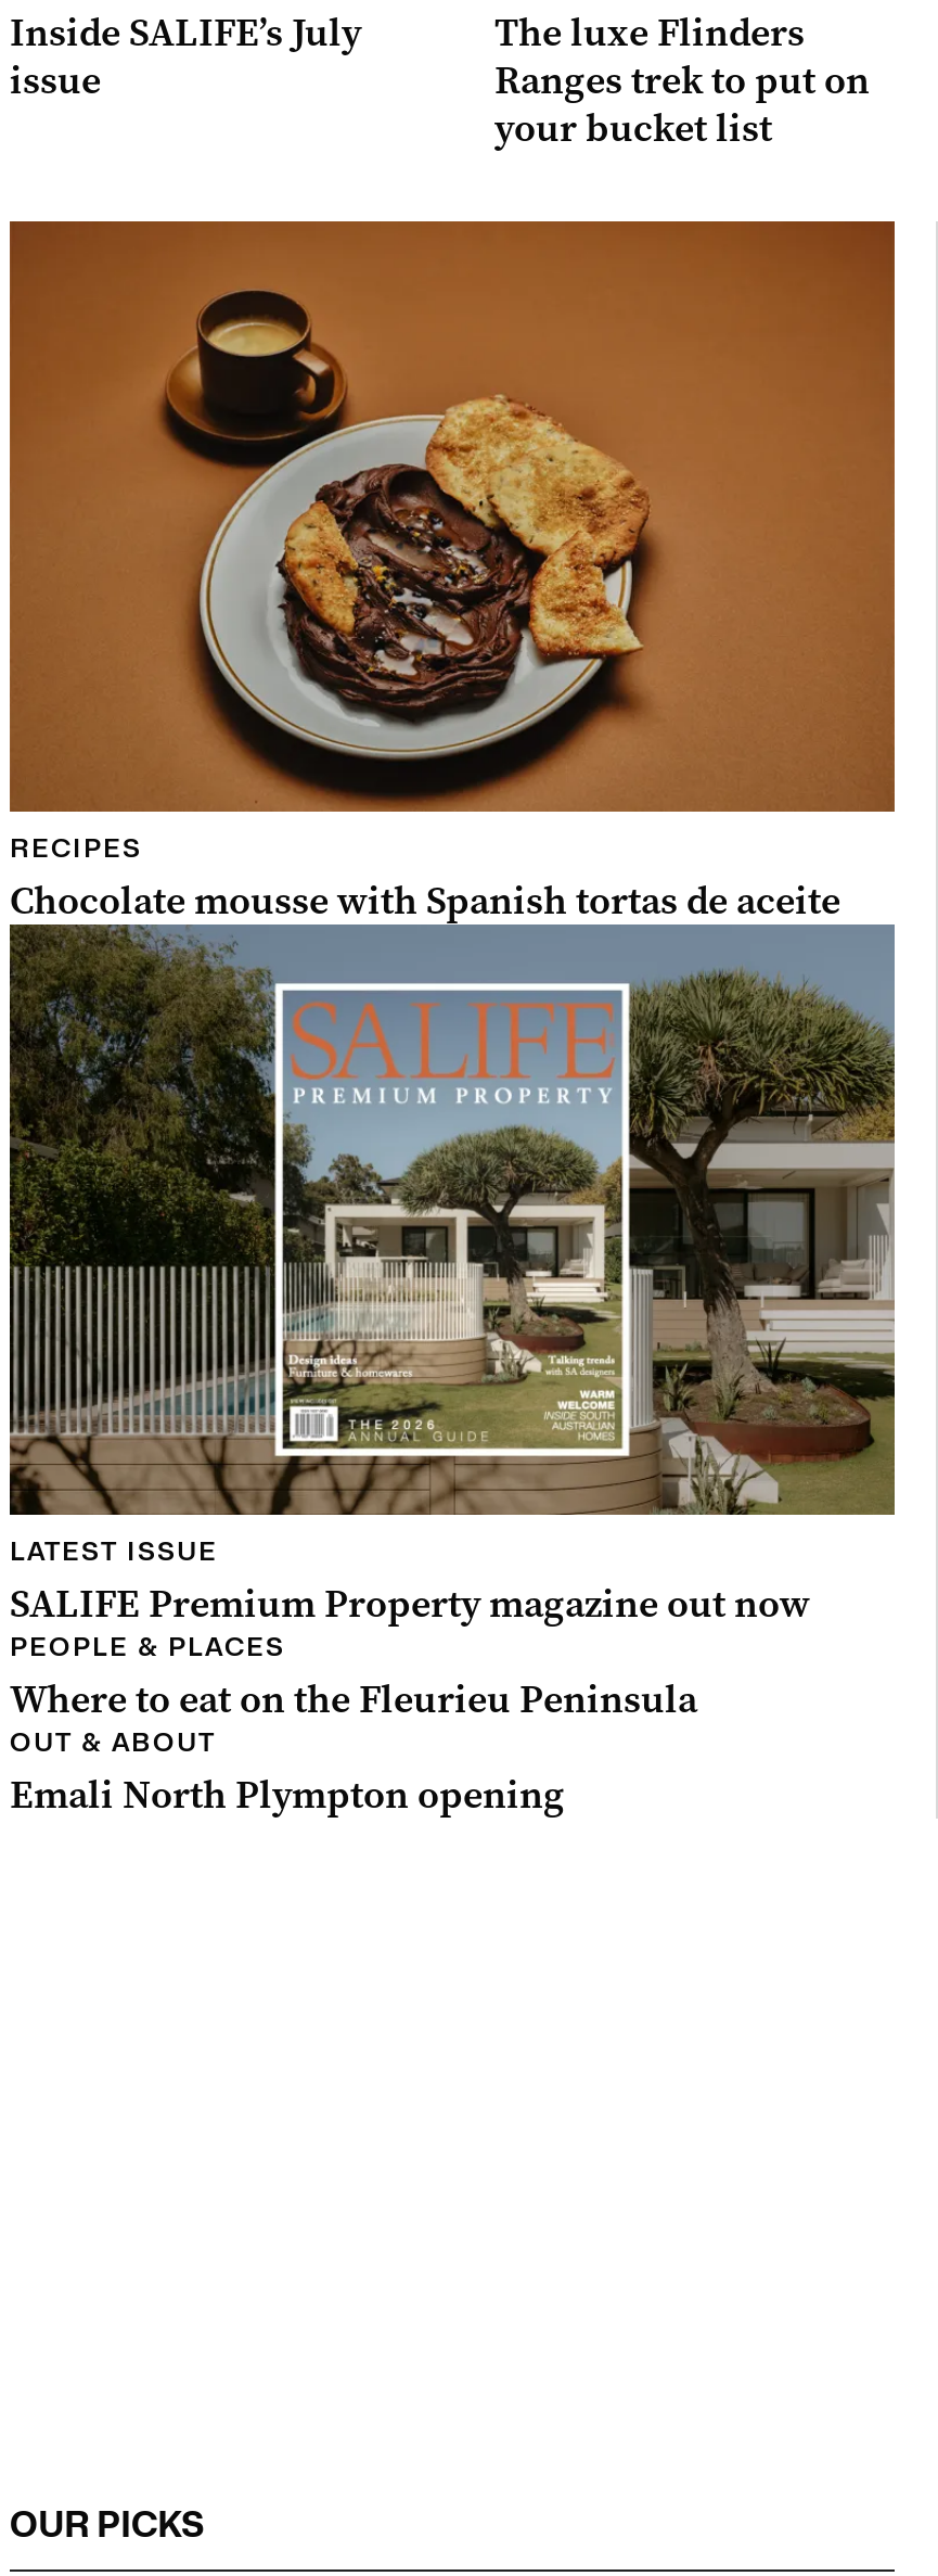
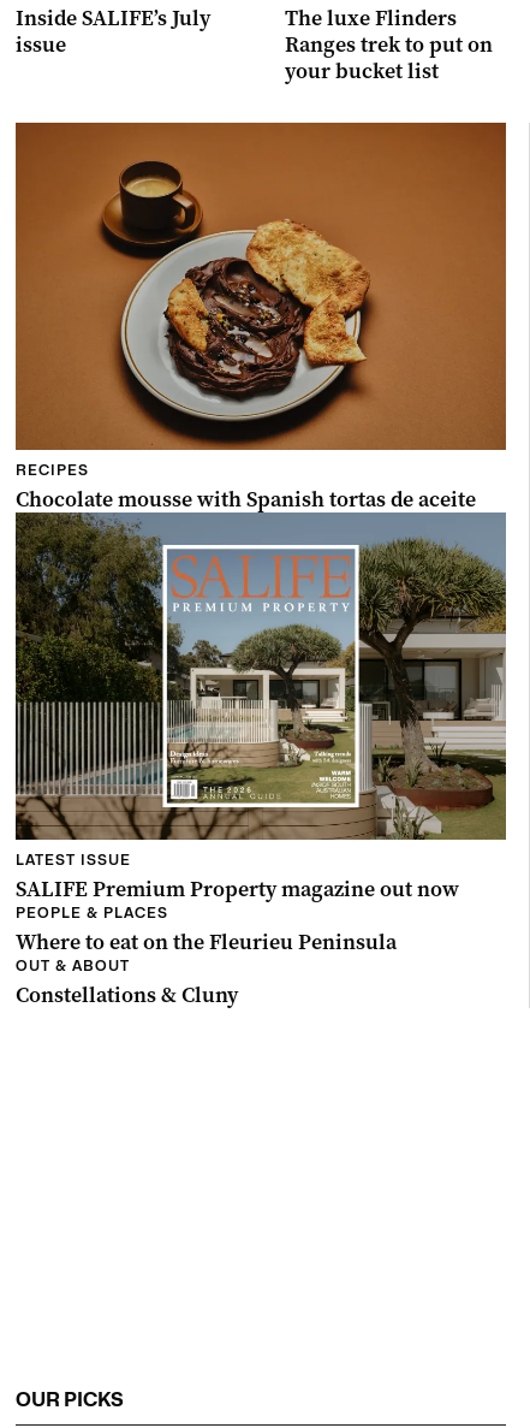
[10,1769,565,1821] Emali North Plympton opening -> [16,980,238,1009] Constellations & Cluny

